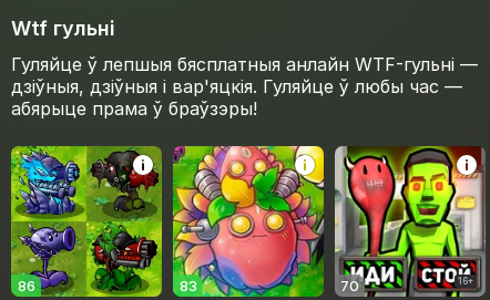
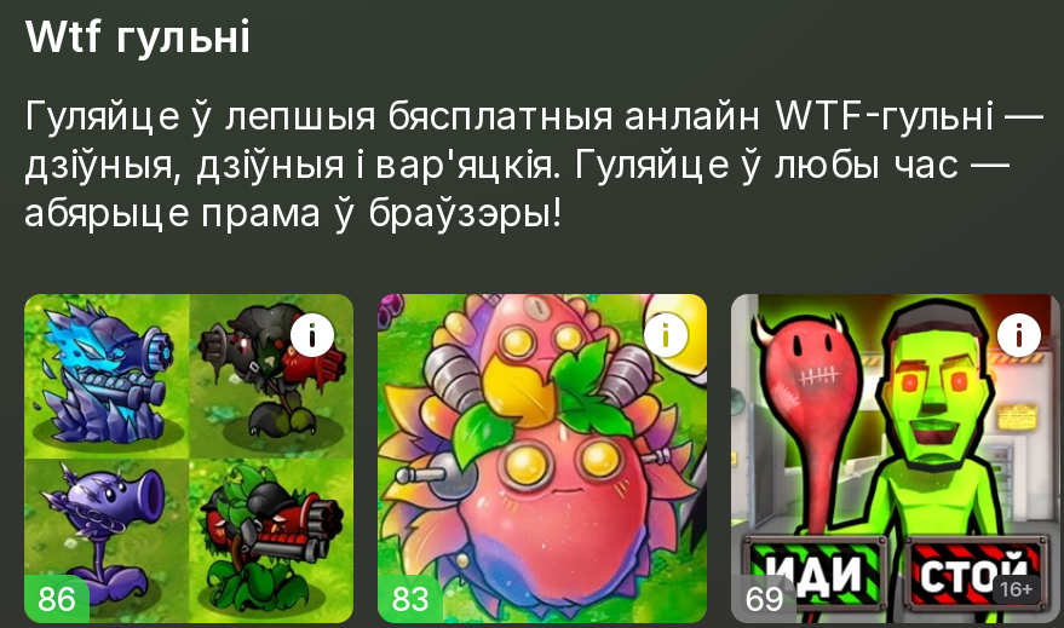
[341,276,360,294] 70 -> [745,578,784,617] 69

